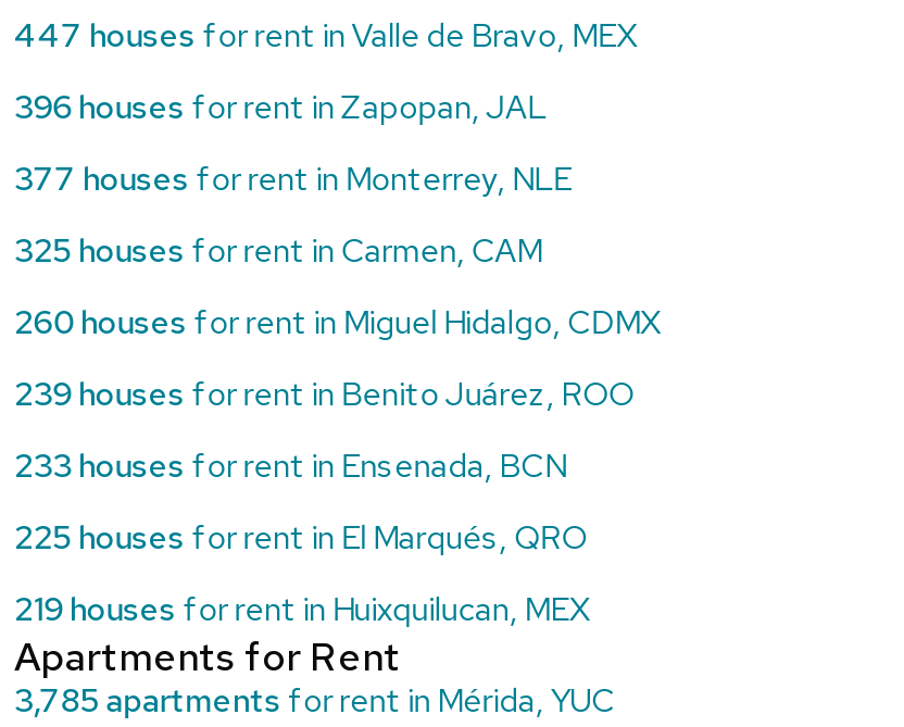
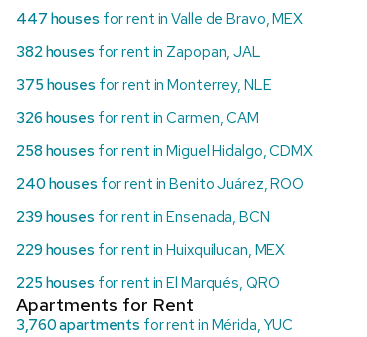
[14,85,661,487] 396 houses for rent in Zapopan, JAL | 377 houses for rent in Monterrey, NLE | 325 houses for rent in Carmen, CAM | 260 houses for rent in Miguel Hidalgo, CDMX | 239 houses for rent in Benito Juárez, ROO | 233 houses for rent in Ensenada, BCN -> [16,42,313,260] 382 houses for rent in Zapopan, JAL | 375 houses for rent in Monterrey, NLE | 326 houses for rent in Carmen, CAM | 258 houses for rent in Miguel Hidalgo, CDMX | 240 houses for rent in Benito Juárez, ROO | 239 houses for rent in Ensenada, BCN | 229 houses for rent in Huixquilucan, MEX
moved [14,516,587,559] -> [16,273,279,293]: 225 houses for rent in El Marqués, QRO
[14,587,590,631] 219 houses for rent in Huixquilucan, MEX -> none
[14,679,614,722] 3,785 apartments for rent in Mérida, YUC -> [16,315,293,335] 3,760 apartments for rent in Mérida, YUC

